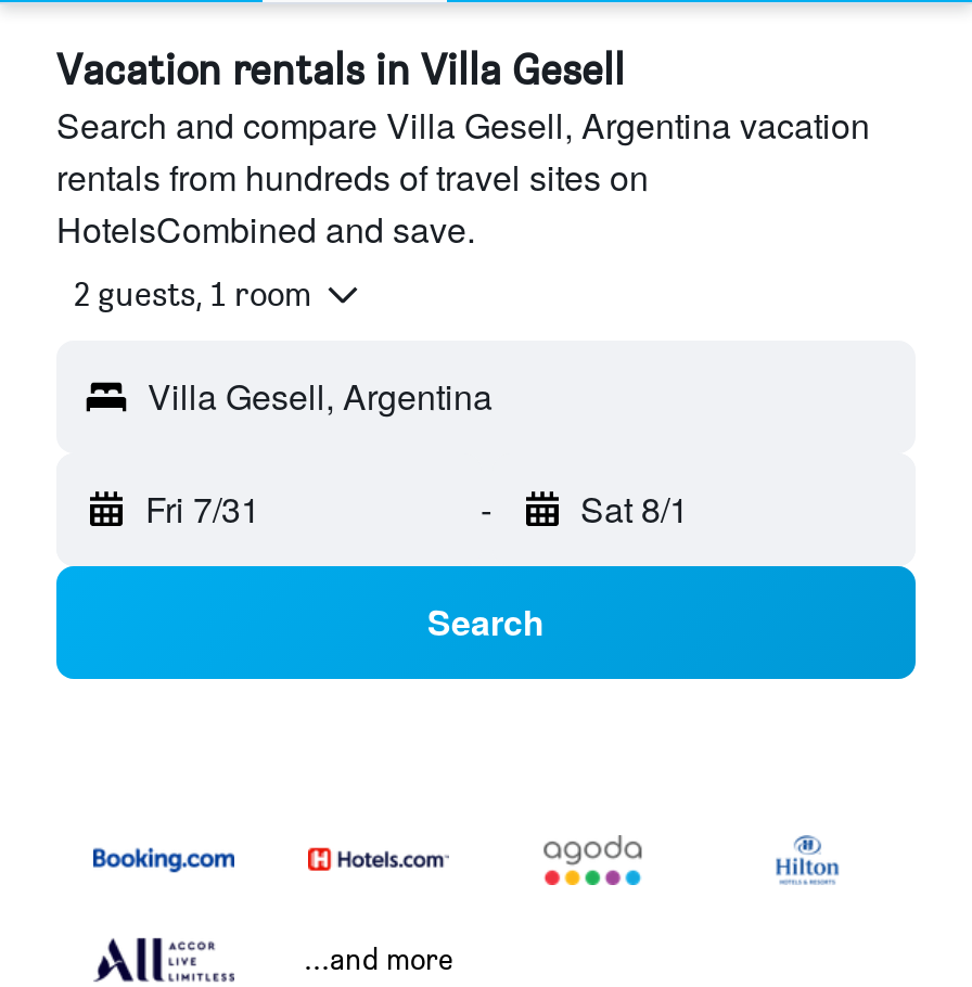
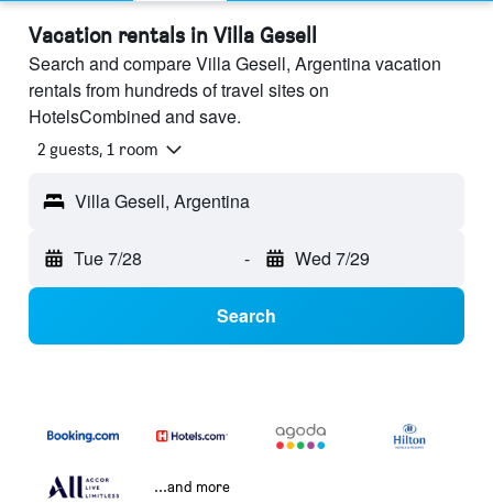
[145,484,260,534] Fri 7/31 -> [74,246,142,271] Tue 7/28
[580,484,689,534] Sat 8/1 -> [294,246,369,271] Wed 7/29

